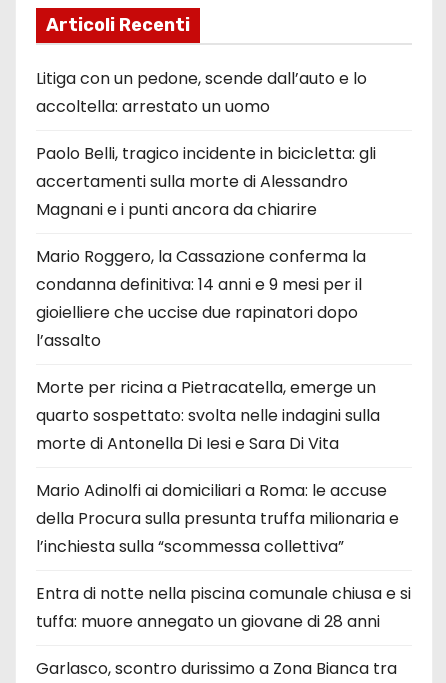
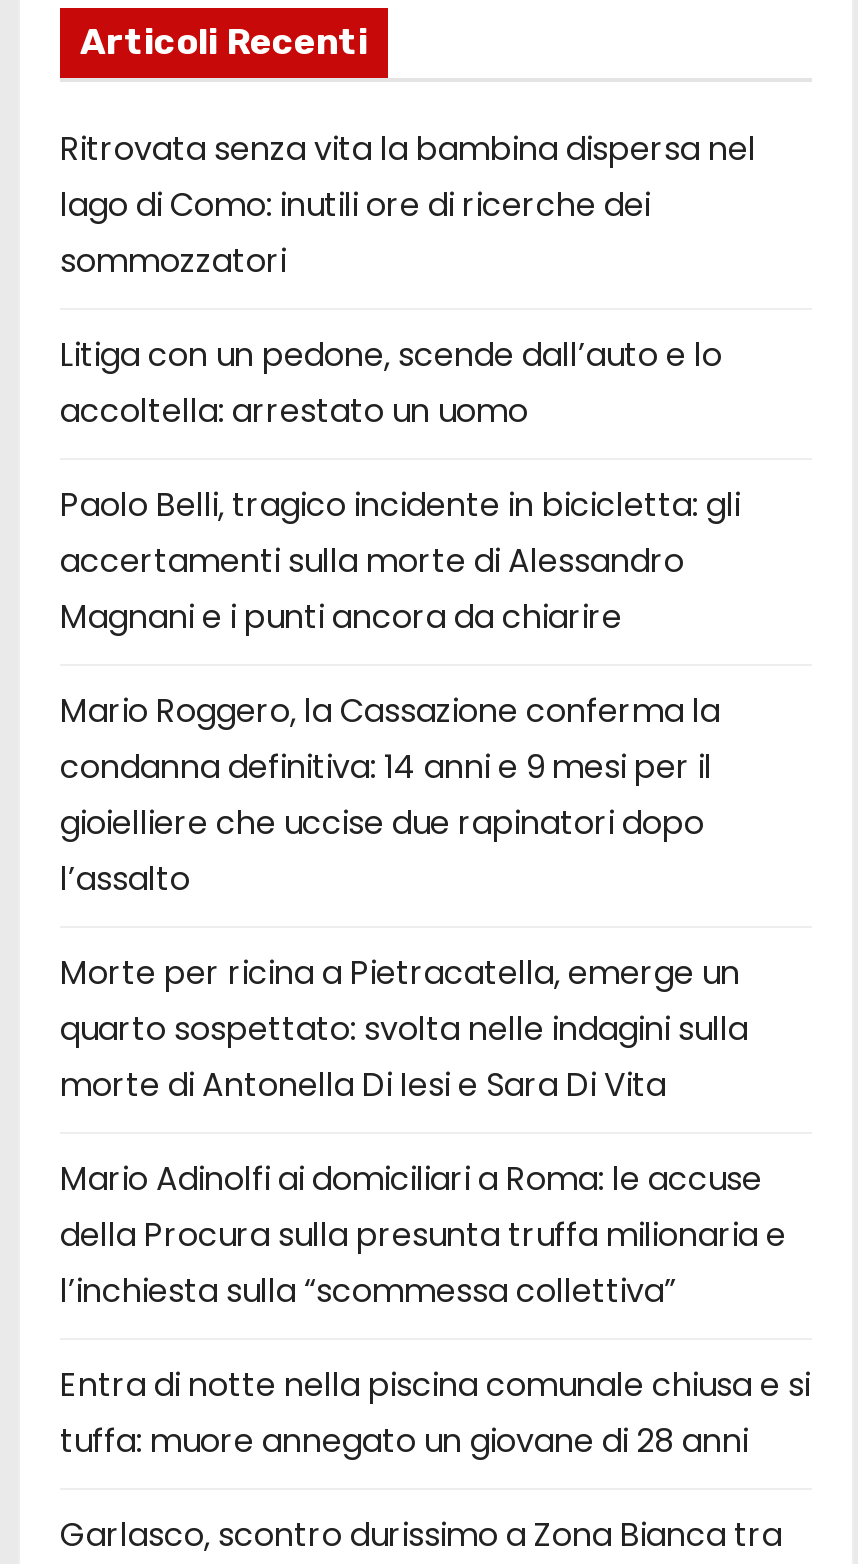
none -> [60,125,756,283] Ritrovata senza vita la bambina dispersa nel | lago di Como: inutili ore di ricerche dei | sommozzatori

